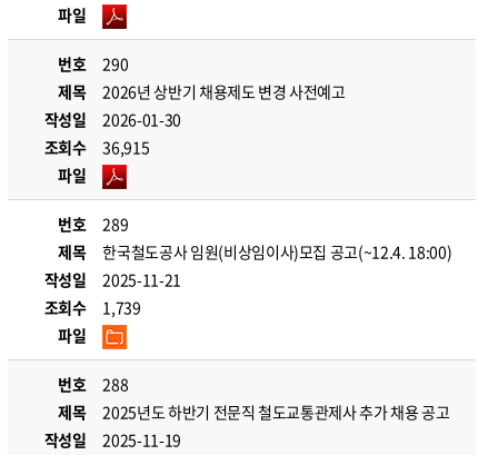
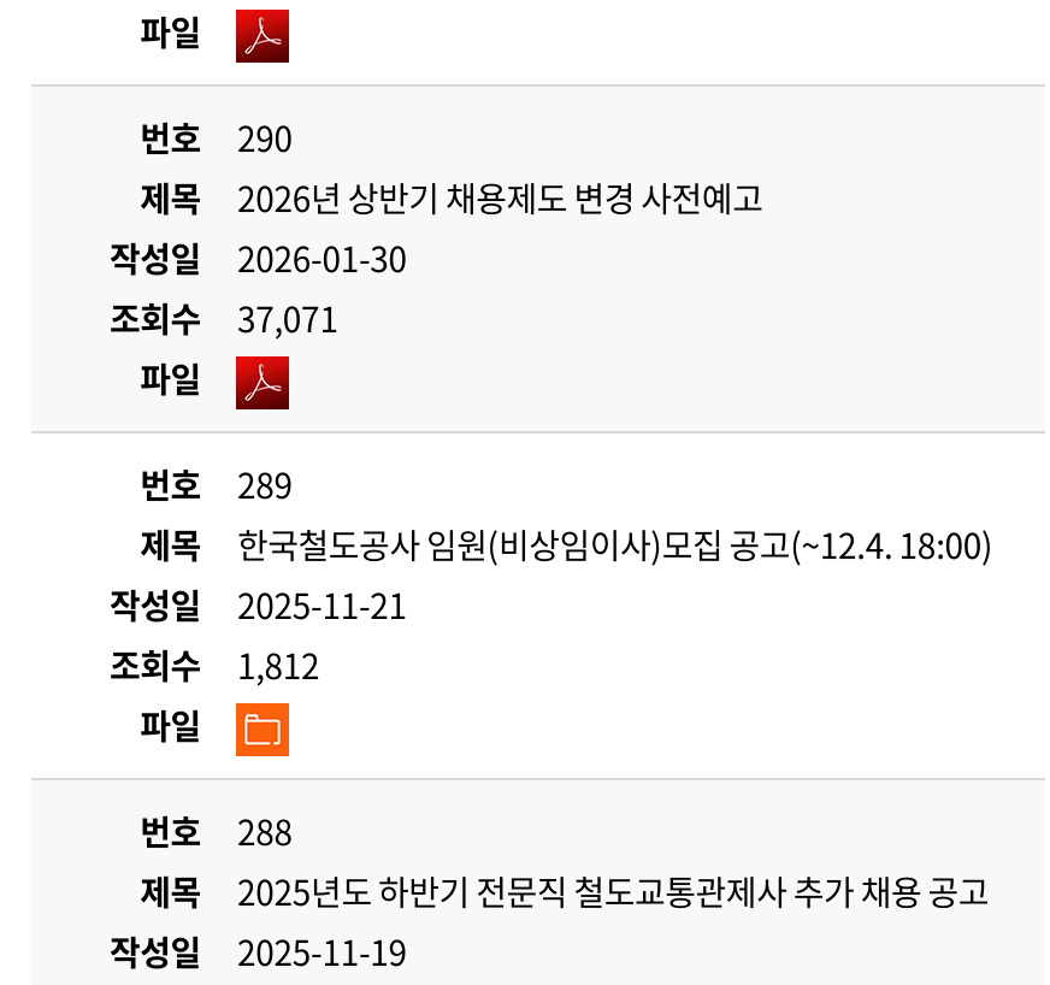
[44,136,149,158] 조회수 36,915 -> [110,294,338,342] 조회수 37,071
[44,296,141,318] 조회수 1,739 -> [110,641,320,689] 조회수 1,812

